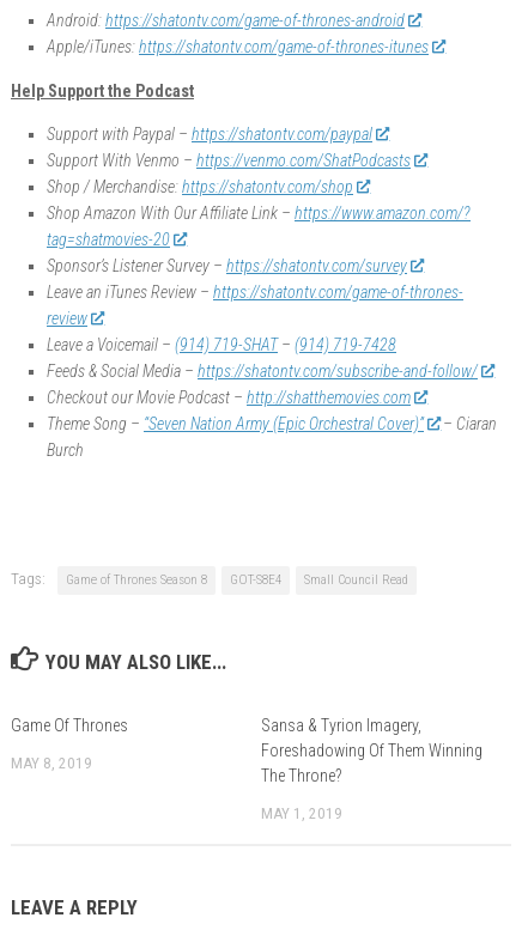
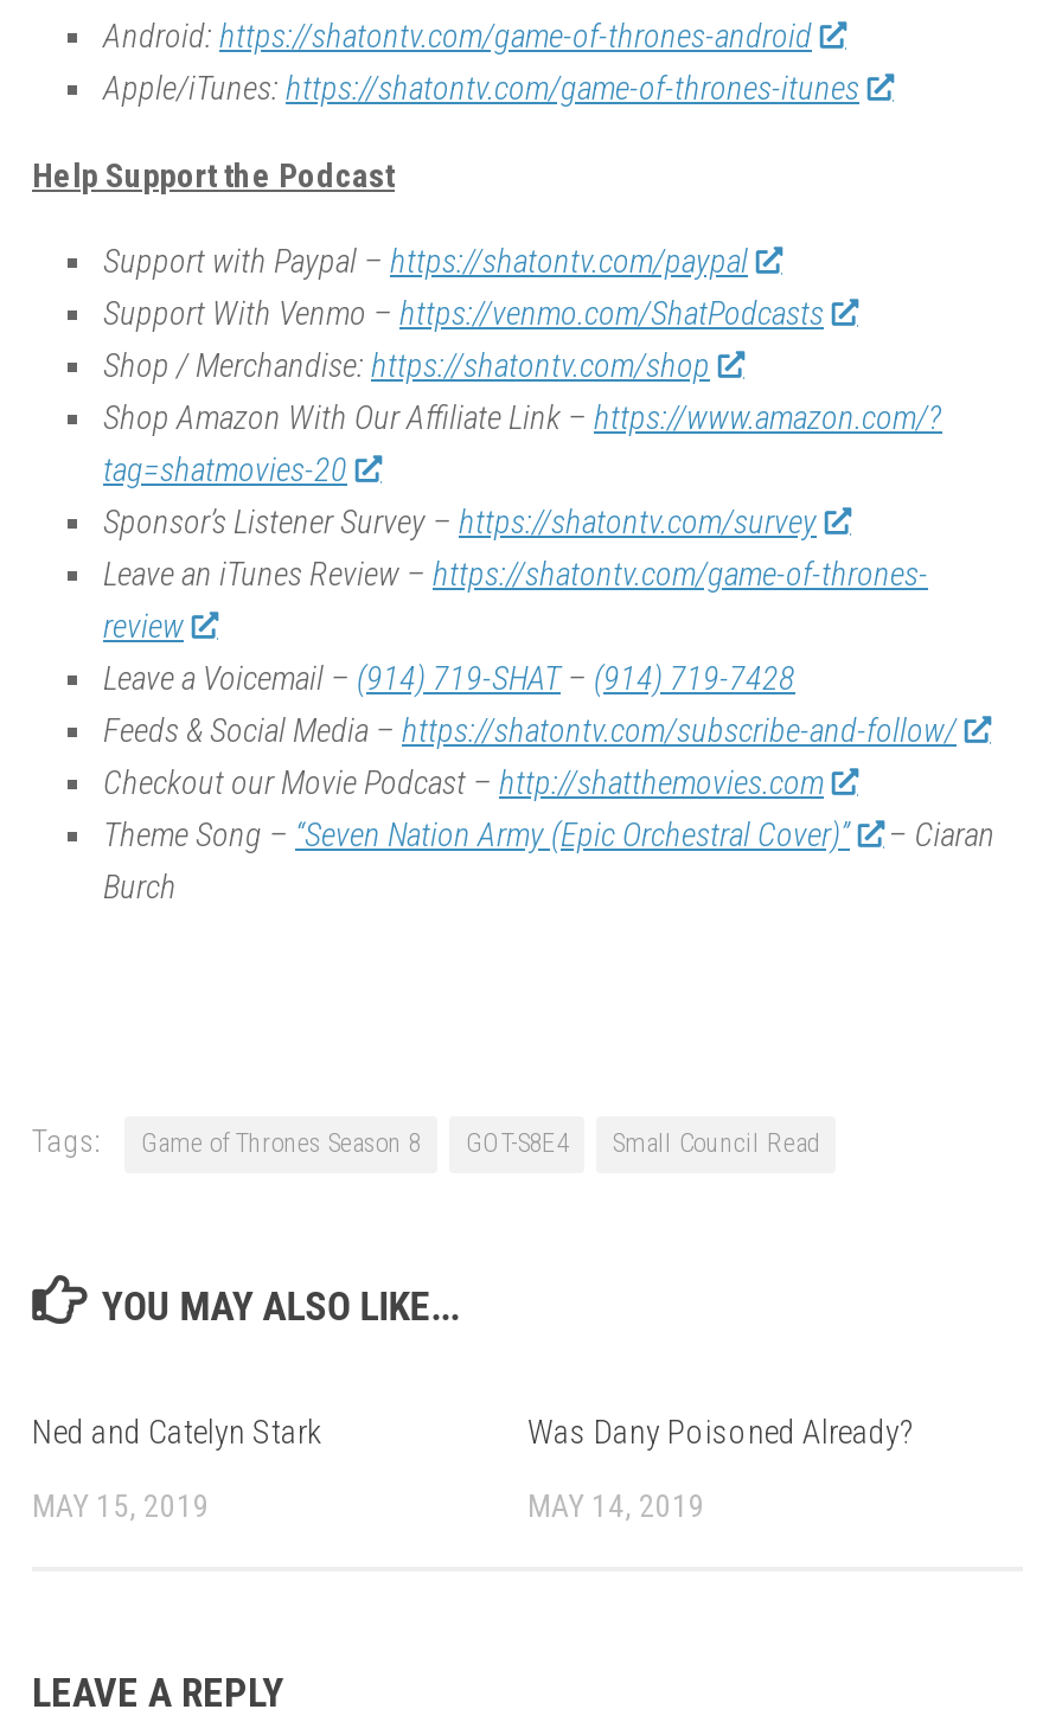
[11,716,128,735] Game Of Thrones -> [32,1412,321,1450] Ned and Catelyn Stark
[261,716,483,785] Sansa & Tyrion Imagery, | Foreshadowing Of Them Winning | The Throne? -> [527,1412,914,1450] Was Dany Poisoned Already?
[11,754,92,772] MAY 8, 2019 -> [32,1488,210,1524] MAY 15, 2019
[261,804,342,822] MAY 1, 2019 -> [527,1488,705,1524] MAY 14, 2019

